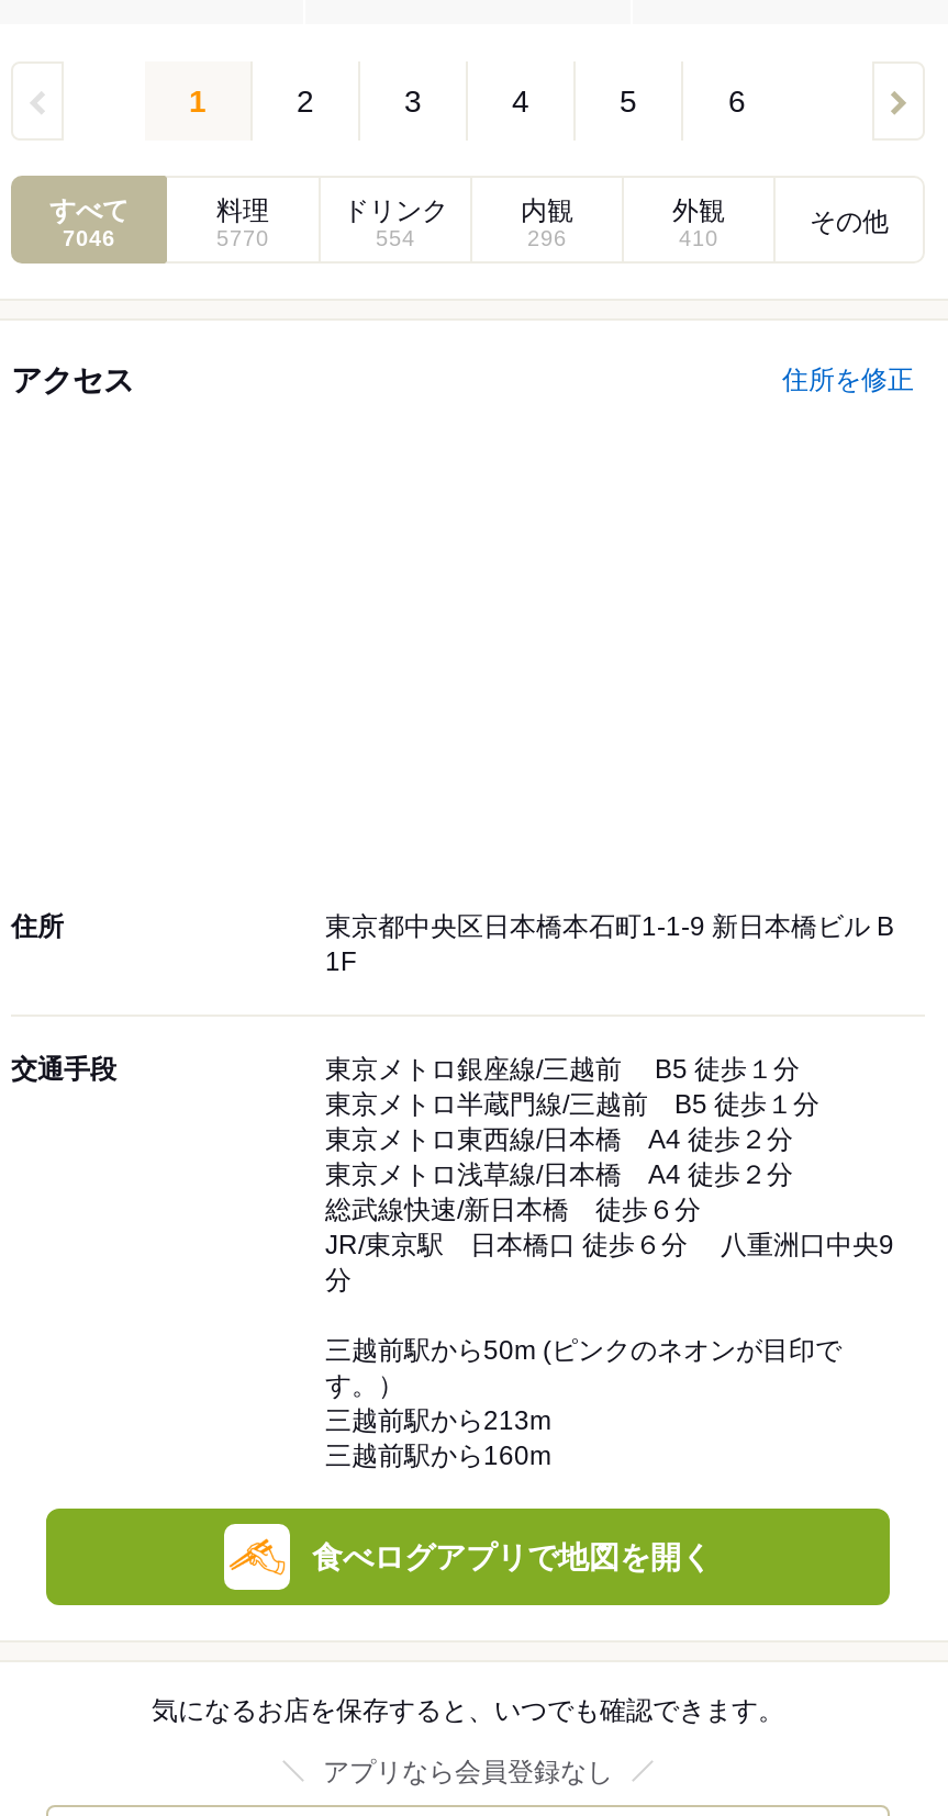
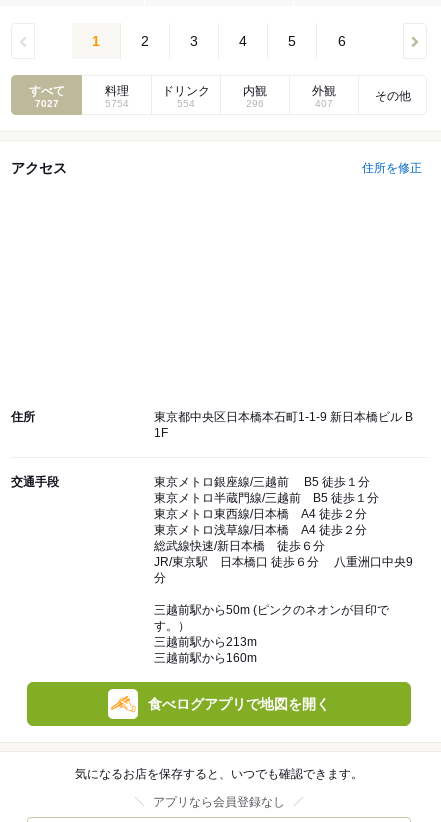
[63,226,115,251] 7046 -> [34,98,58,109] 7027
[216,226,269,251] 5770 -> [104,98,128,109] 5754
[679,226,718,251] 410 -> [315,98,333,109] 407

